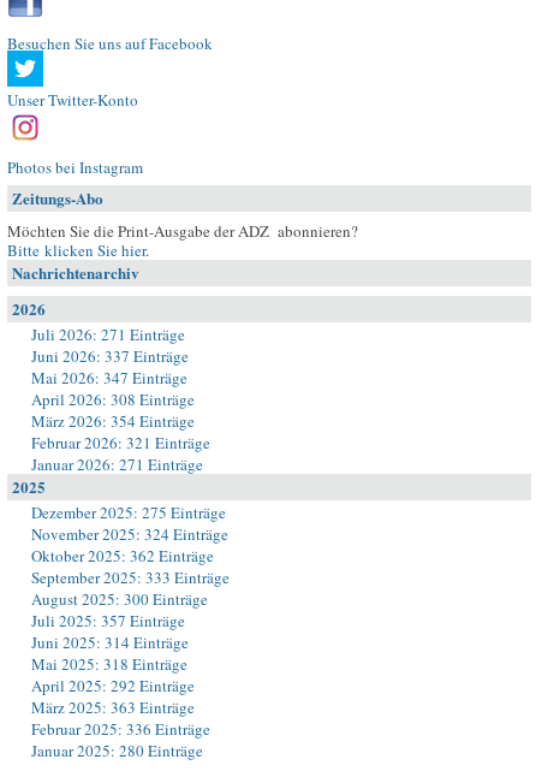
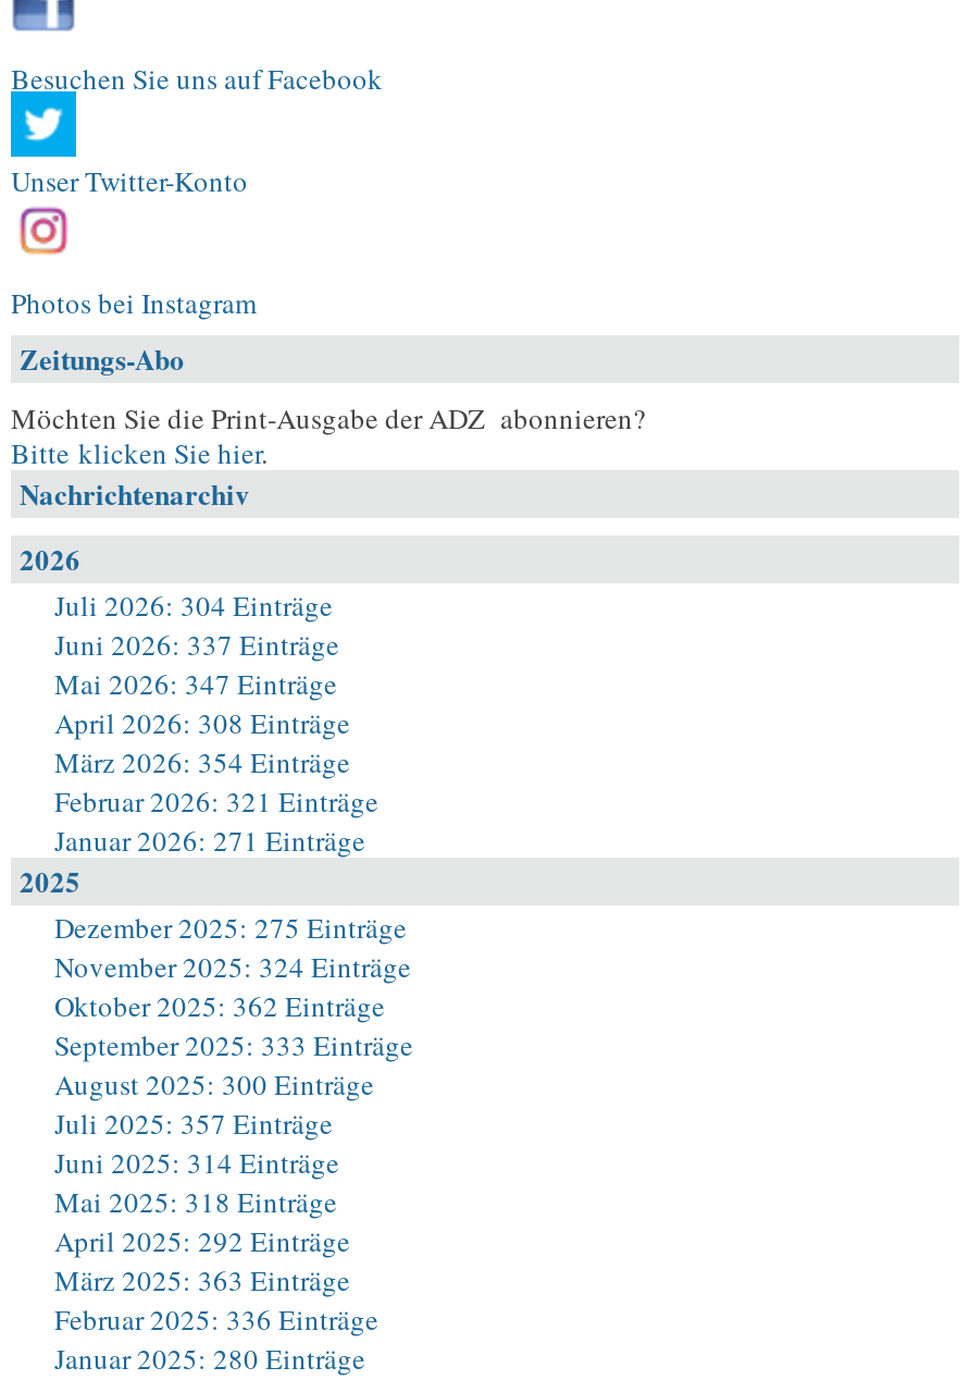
[31,324,185,345] Juli 2026: 271 Einträge -> [54,586,333,625] Juli 2026: 304 Einträge

